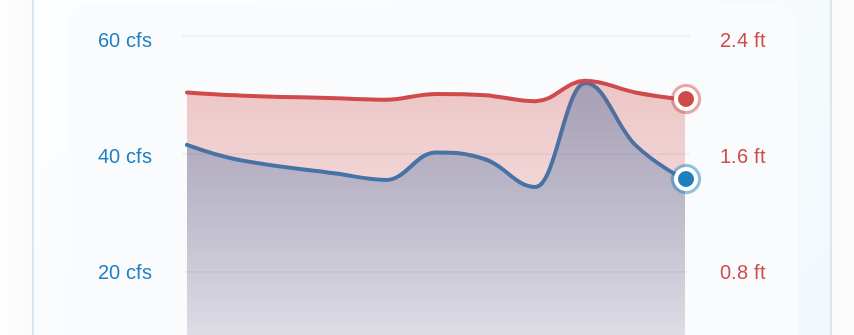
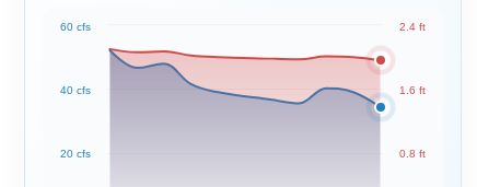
[182,77,708,211] [image] -> [107,46,395,121] [image]

